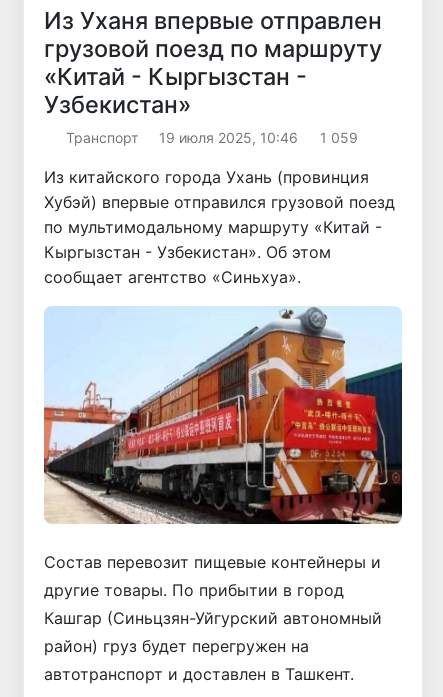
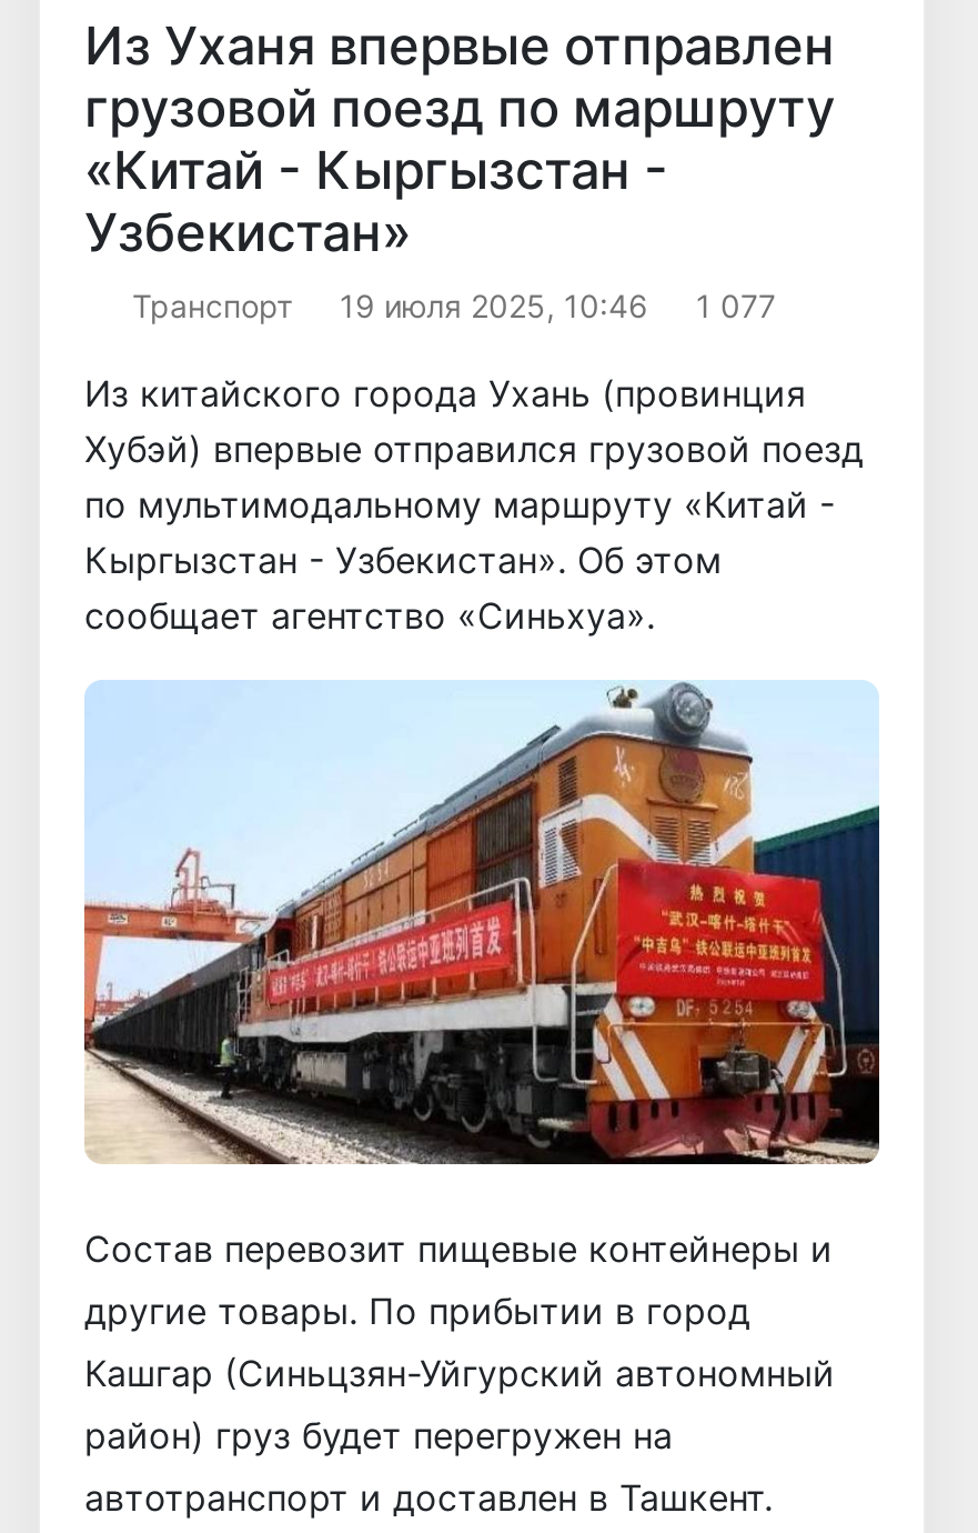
[65,129,357,146] Транспорт 19 июля 2025, 10:46 1 059 -> [132,287,776,325] Транспорт 19 июля 2025, 10:46 1 077

